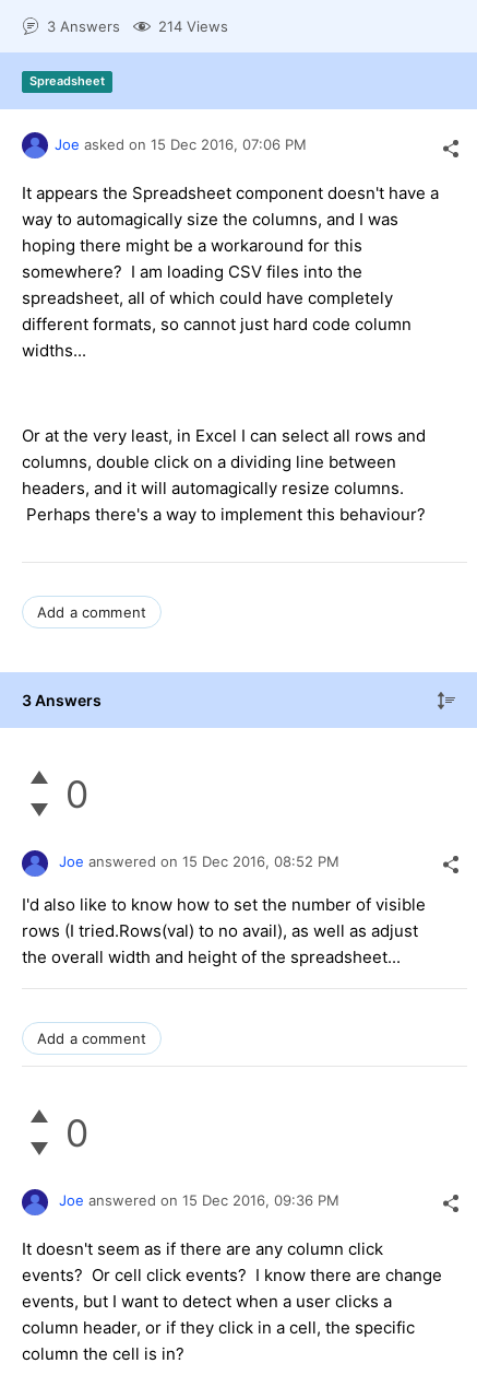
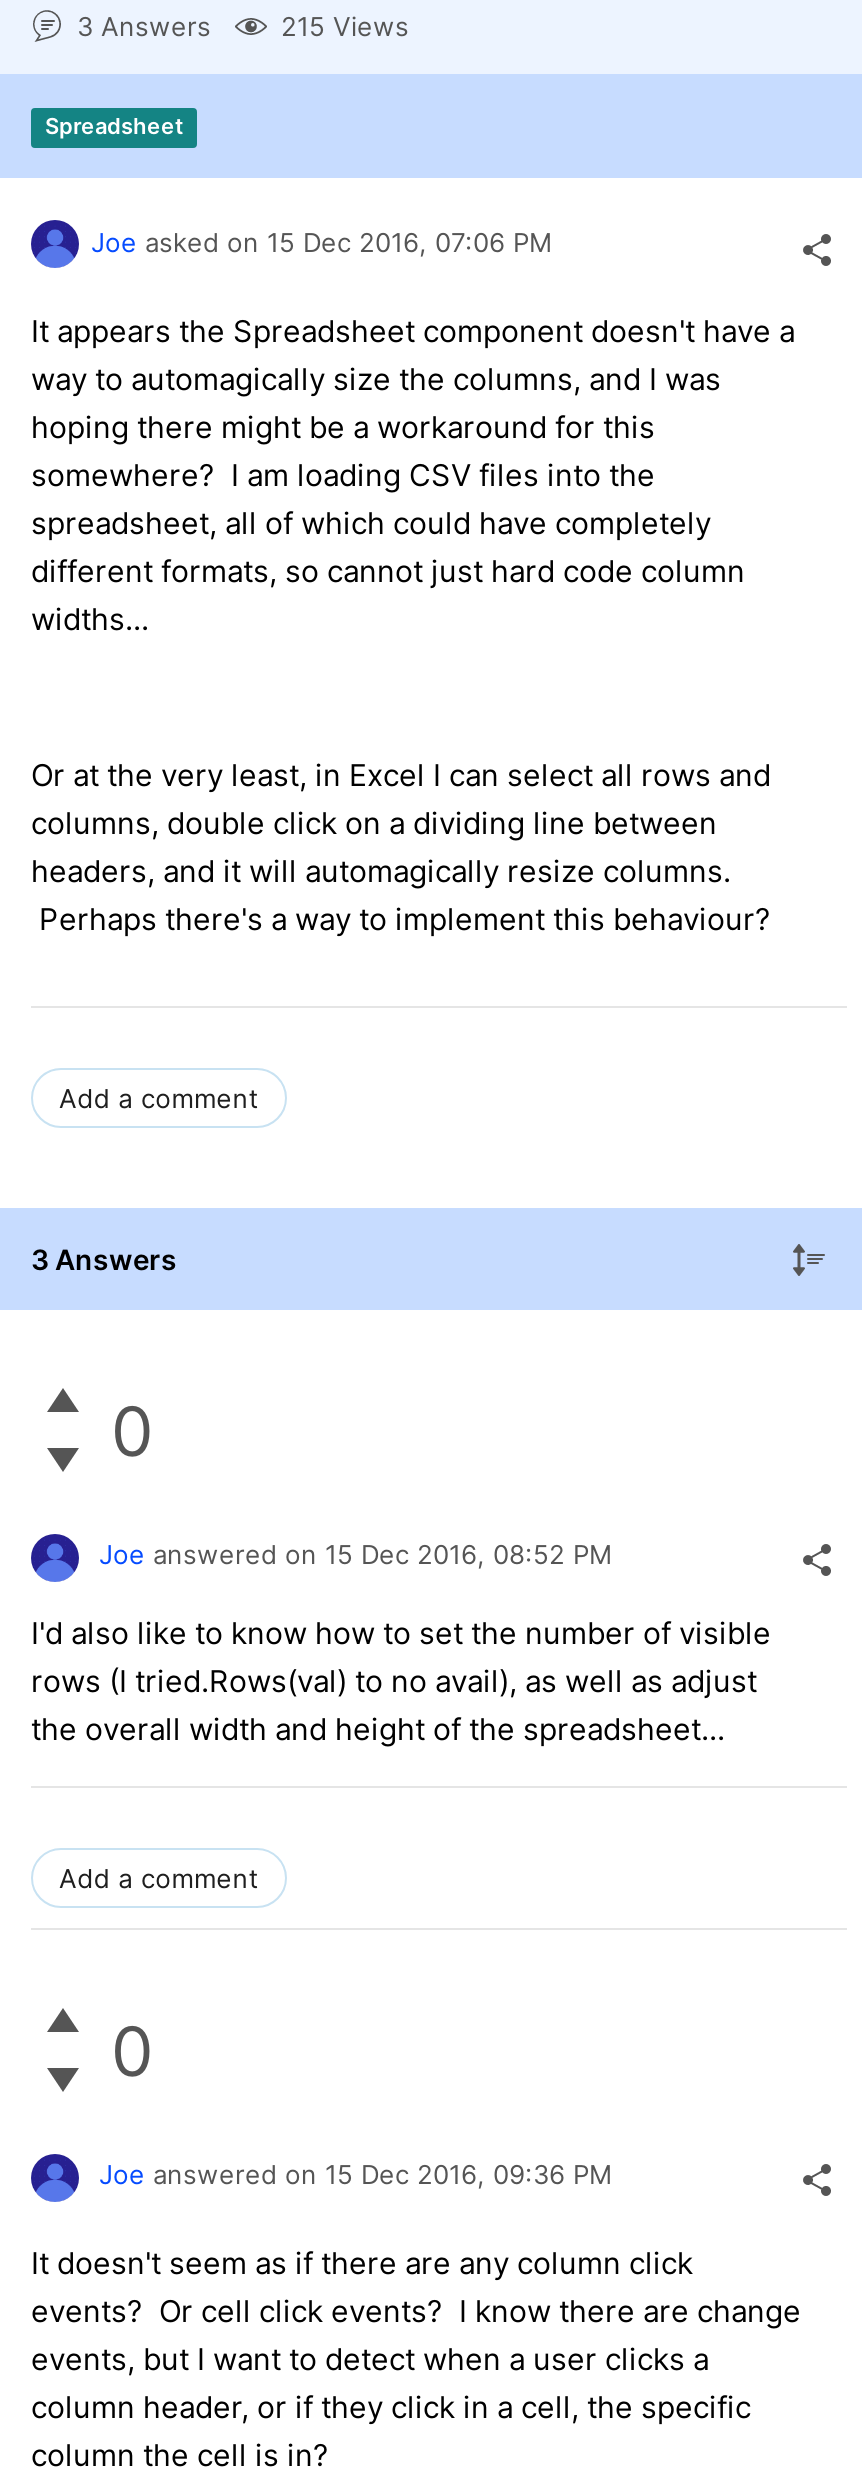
[158,18,228,36] 214 Views -> [281,11,409,43] 215 Views

